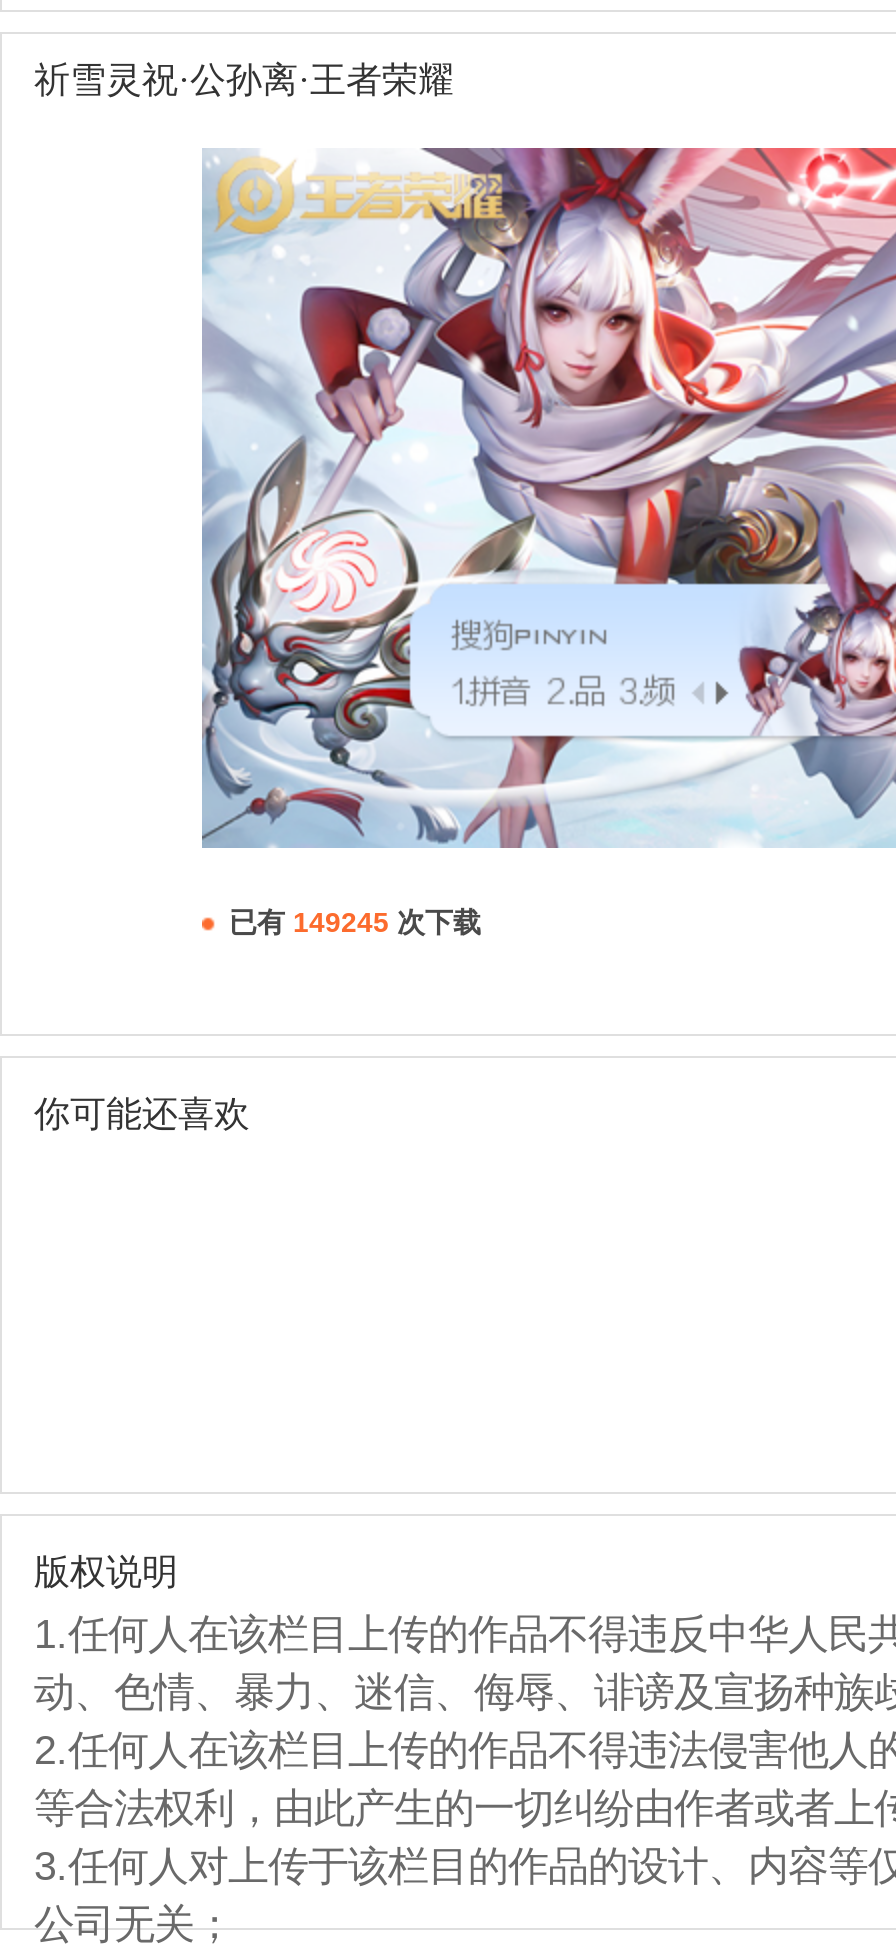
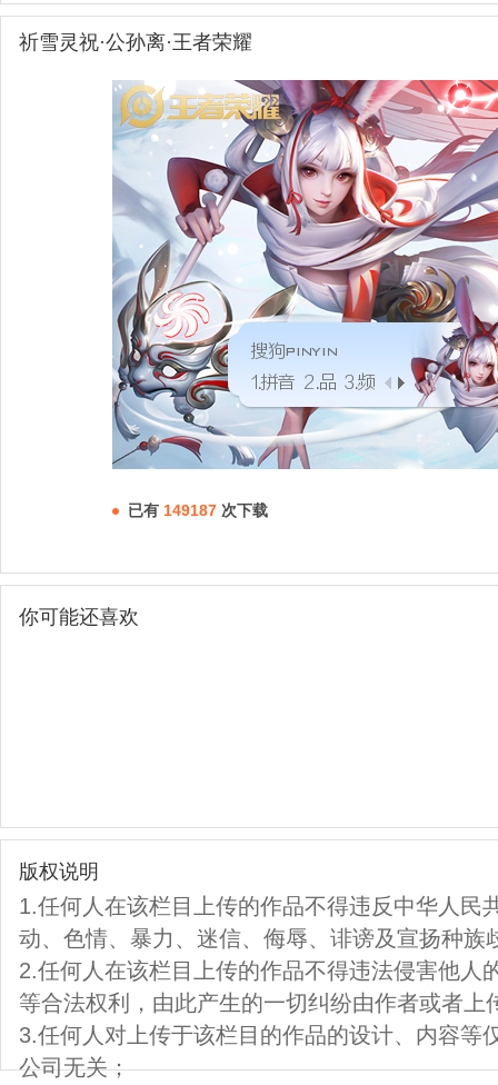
[229,906,481,938] 已有149245次下载 -> [127,501,267,519] 已有149187次下载

